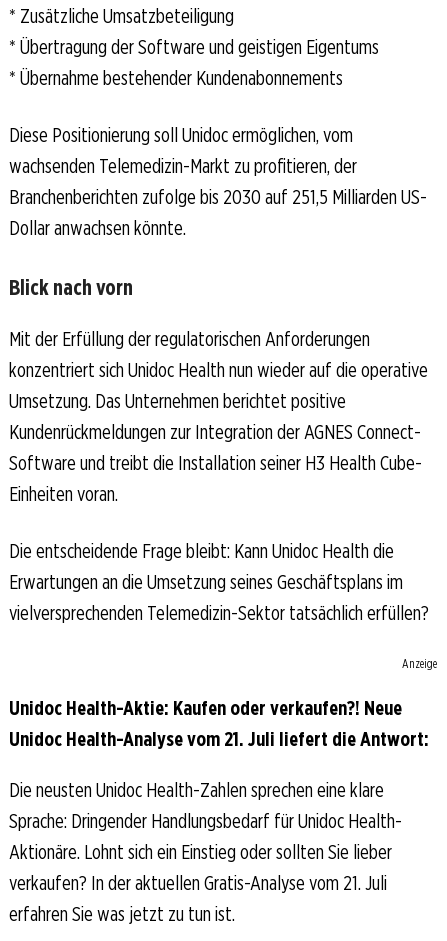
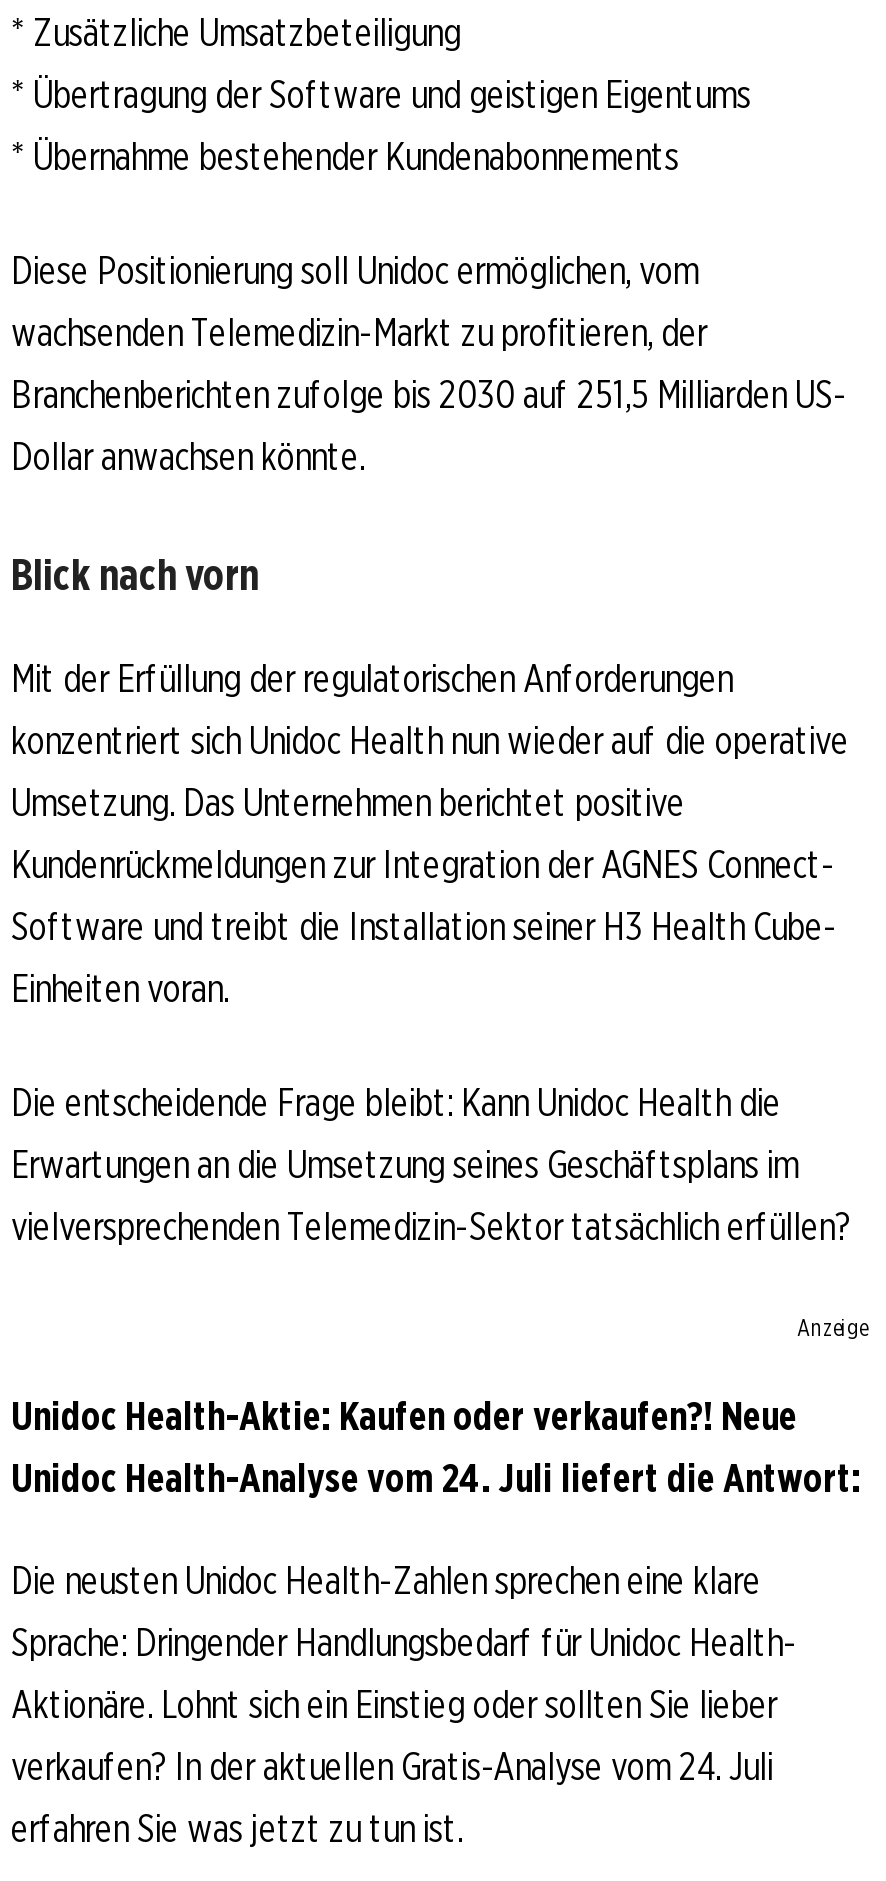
[9,727,429,751] Unidoc Health-Analyse vom 21. Juli liefert die Antwort: -> [11,1454,861,1502] Unidoc Health-Analyse vom 24. Juli liefert die Antwort:
[9,871,387,895] verkaufen? In der aktuellen Gratis-Analyse vom 21. Juli -> [11,1742,773,1790] verkaufen? In der aktuellen Gratis-Analyse vom 24. Juli

